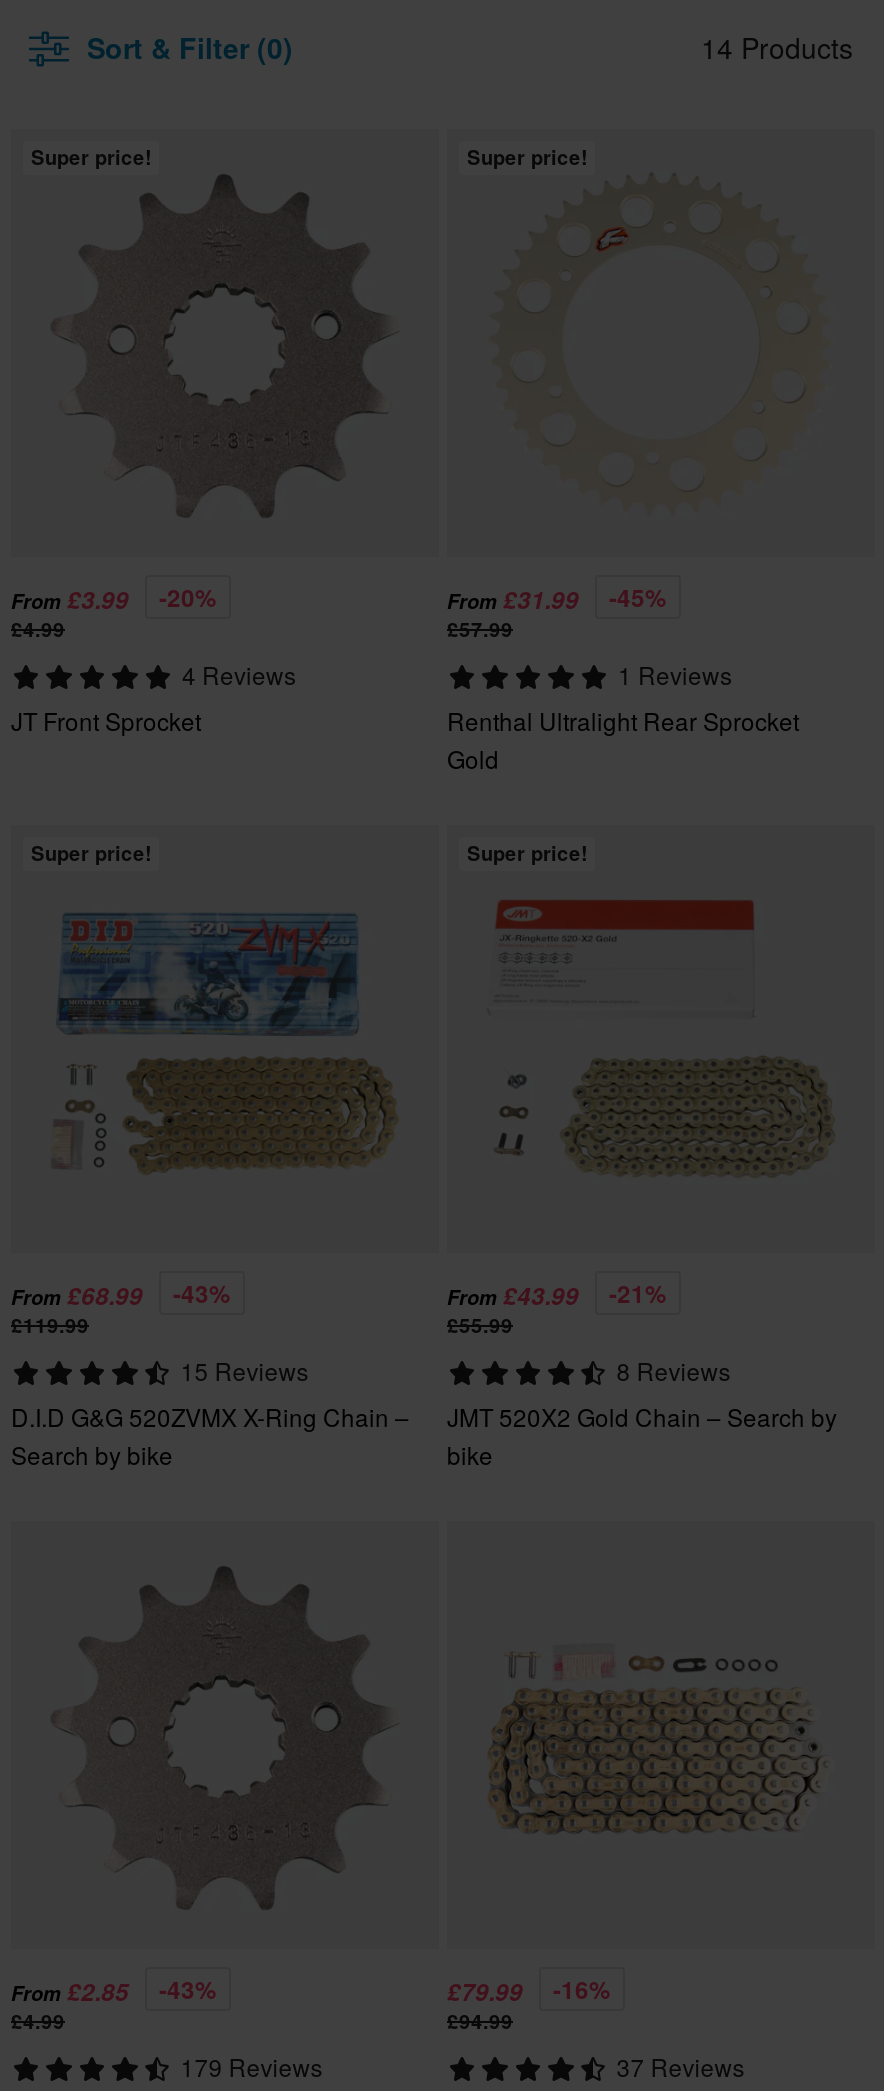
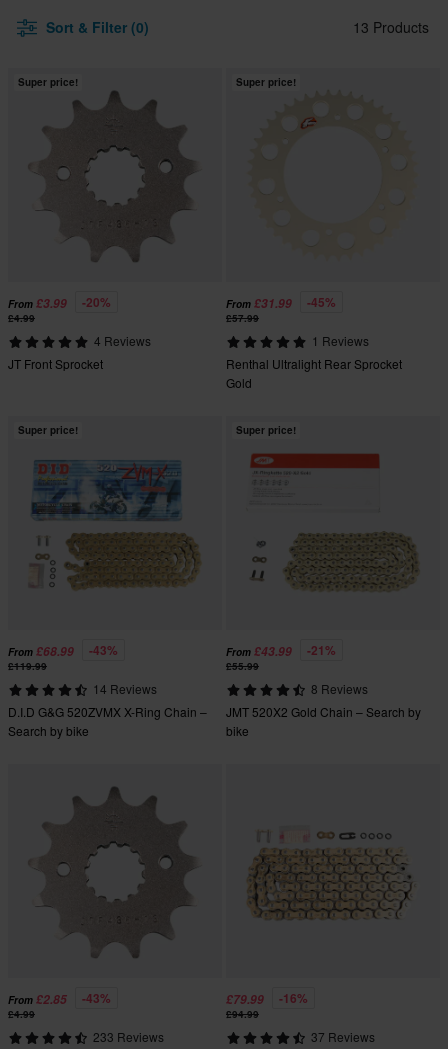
[701,27,853,67] 14 Products -> [353,17,429,37] 13 Products
[181,1353,309,1387] 15 Reviews -> [93,680,157,697] 14 Reviews
[181,2049,323,2083] 179 Reviews -> [93,1028,164,1045] 233 Reviews

